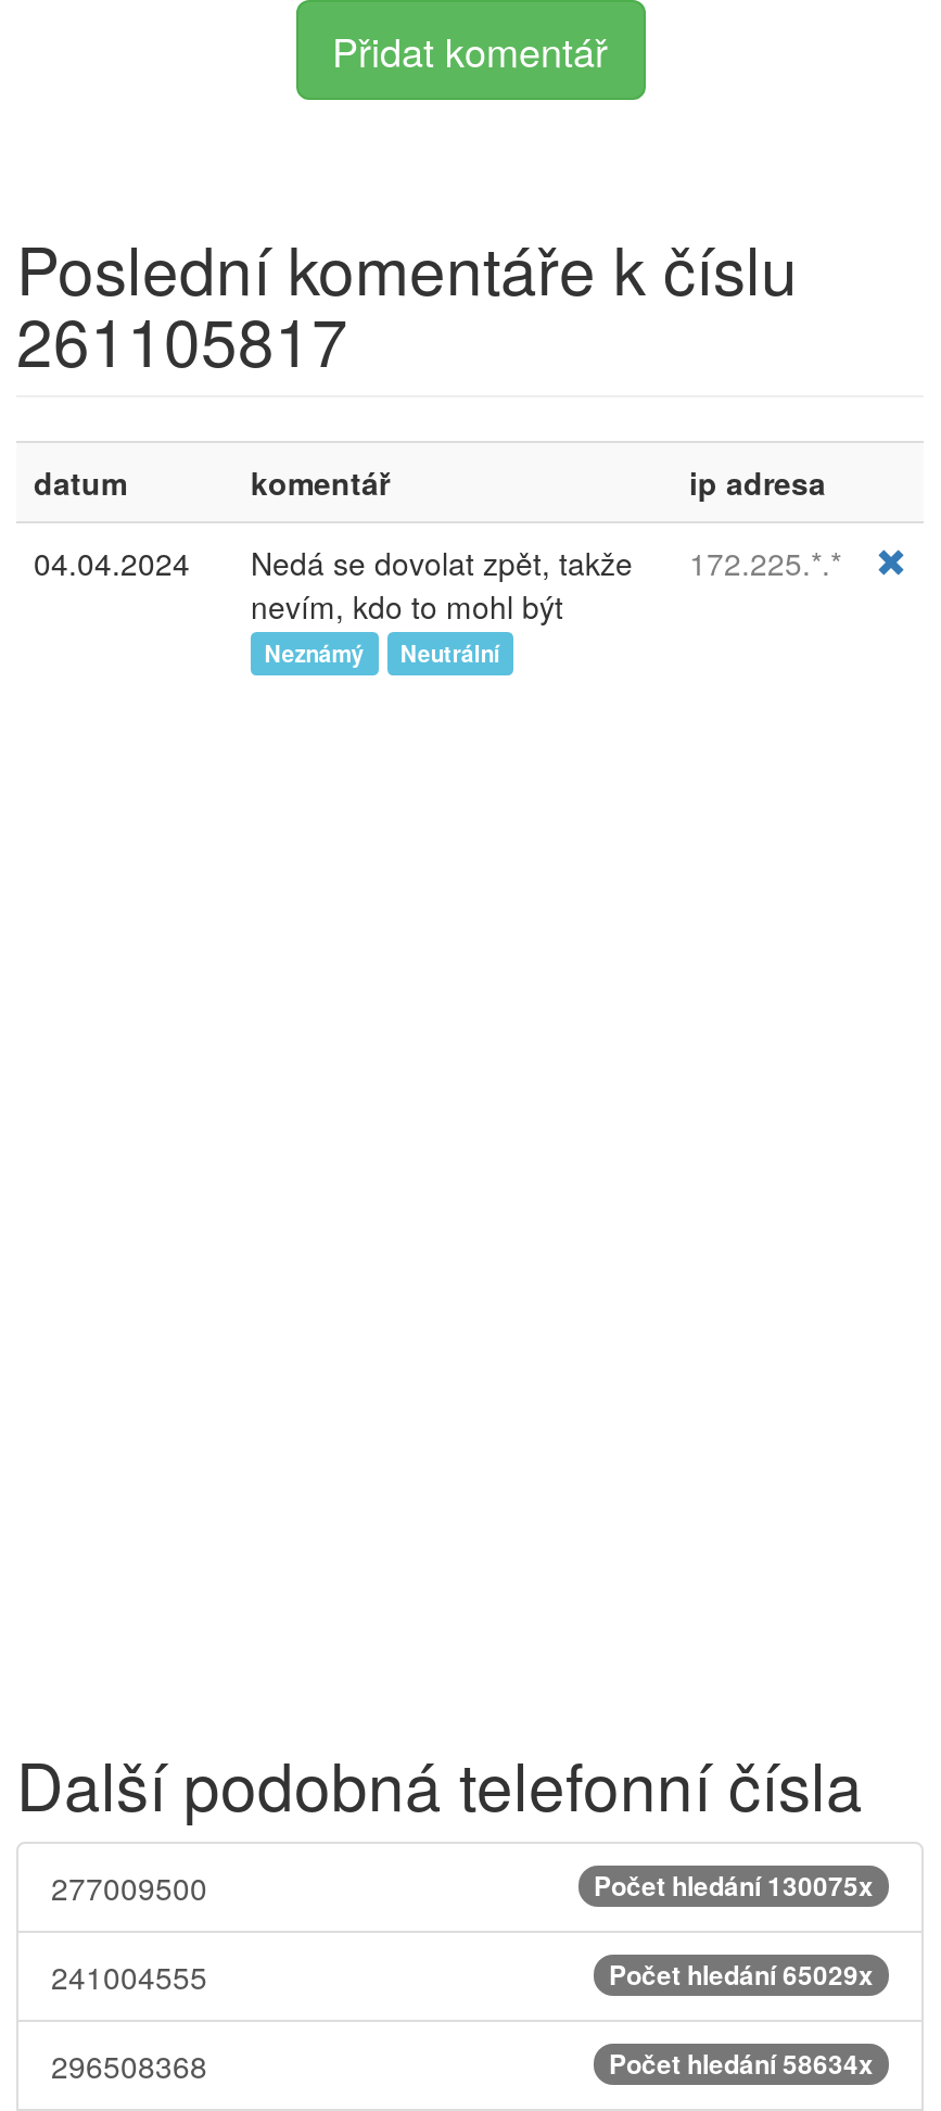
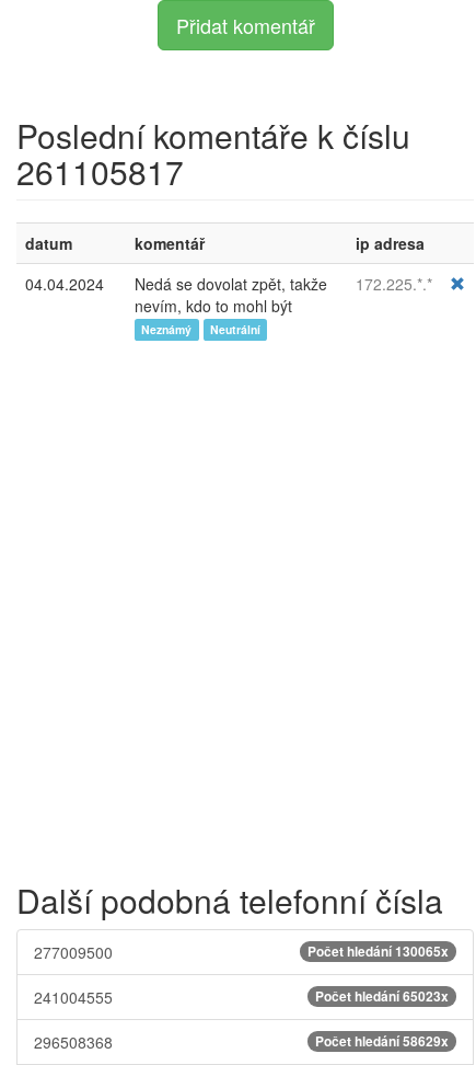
[594,1866,874,1905] Počet hledání 130075x -> [307,941,449,961] Počet hledání 130065x
[609,1955,874,1994] Počet hledání 65029x -> [315,986,449,1006] Počet hledání 65023x
[609,2044,874,2083] Počet hledání 58634x -> [315,1031,449,1051] Počet hledání 58629x

